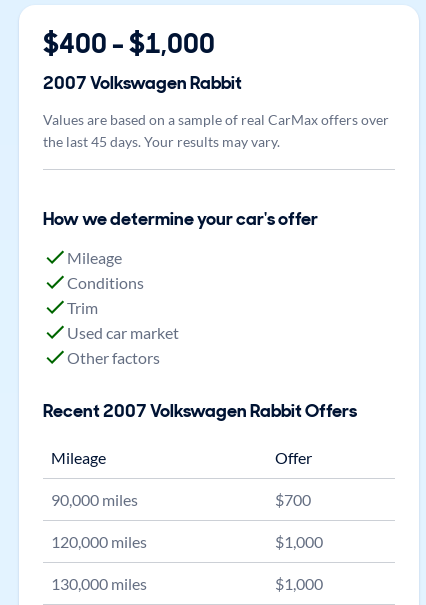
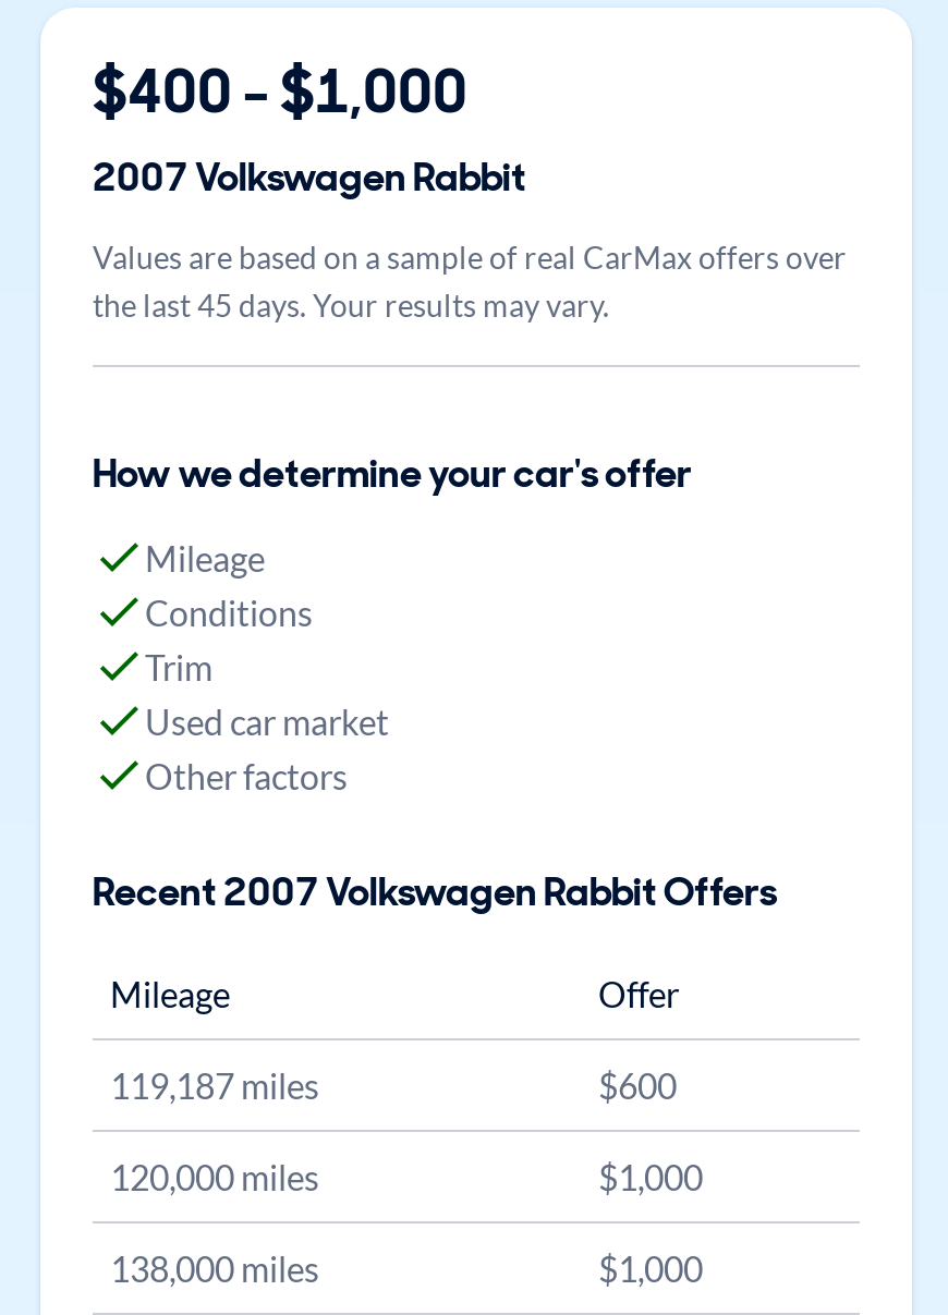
[51,490,138,509] 90,000 miles -> [110,1064,319,1106] 119,187 miles
[275,490,311,509] $700 -> [598,1064,677,1106] $600
[51,574,147,593] 130,000 miles -> [110,1247,319,1289] 138,000 miles

